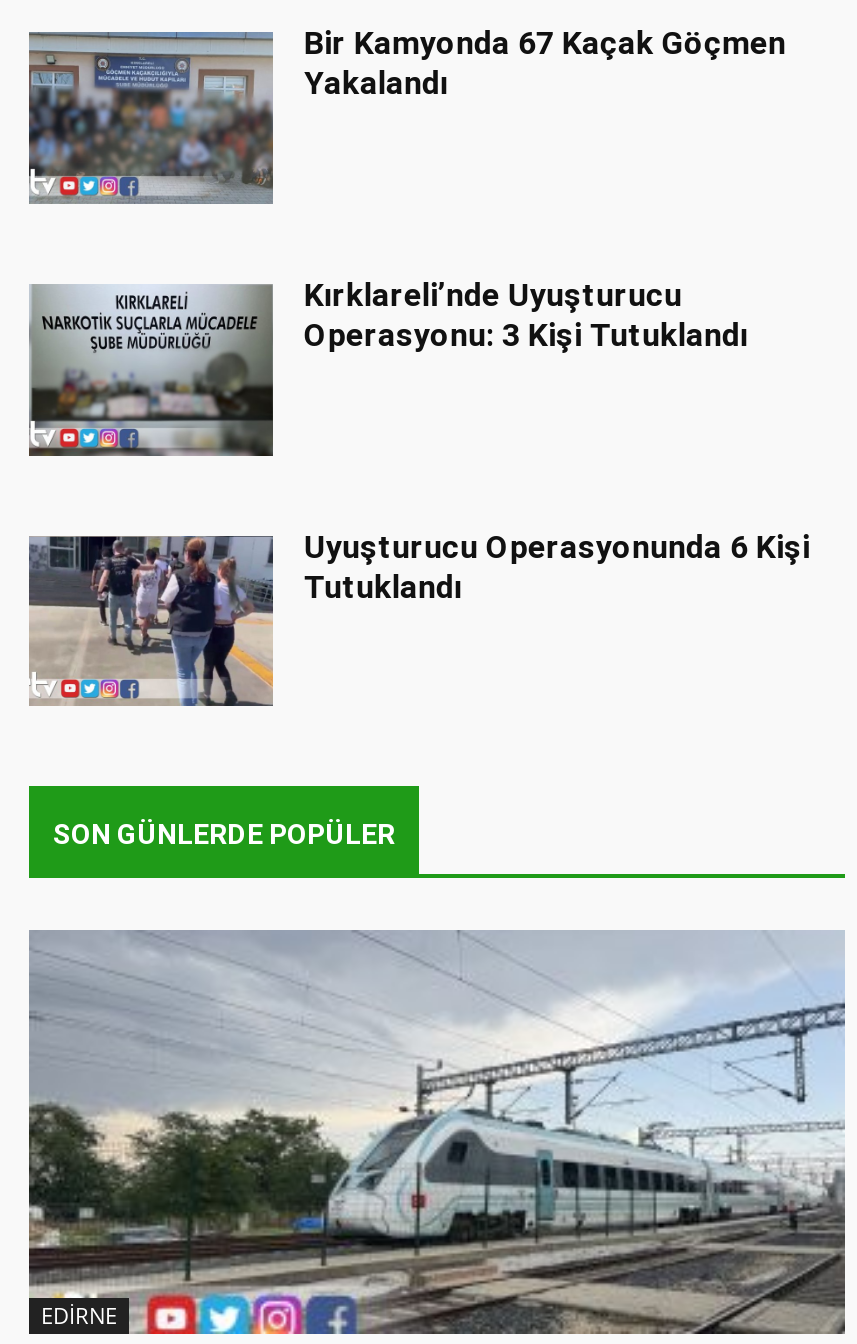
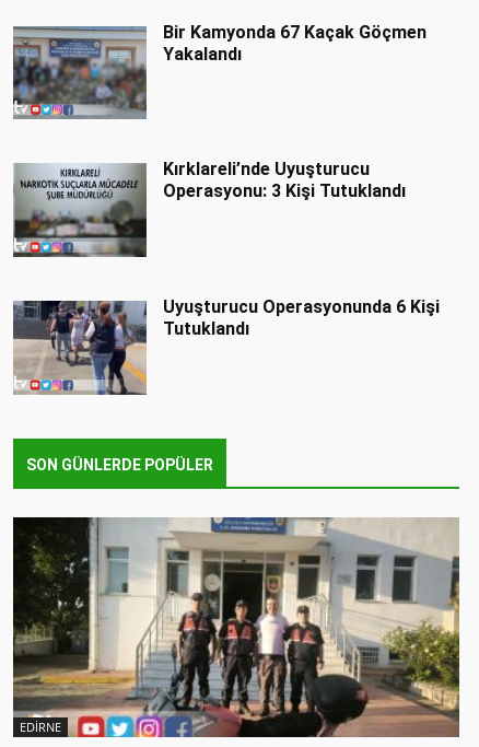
[27,929,847,1335] [image] -> [13,517,460,738] [image]

